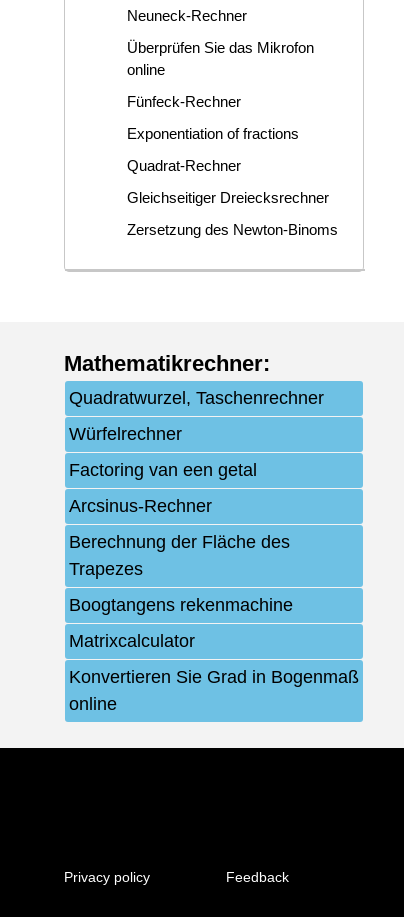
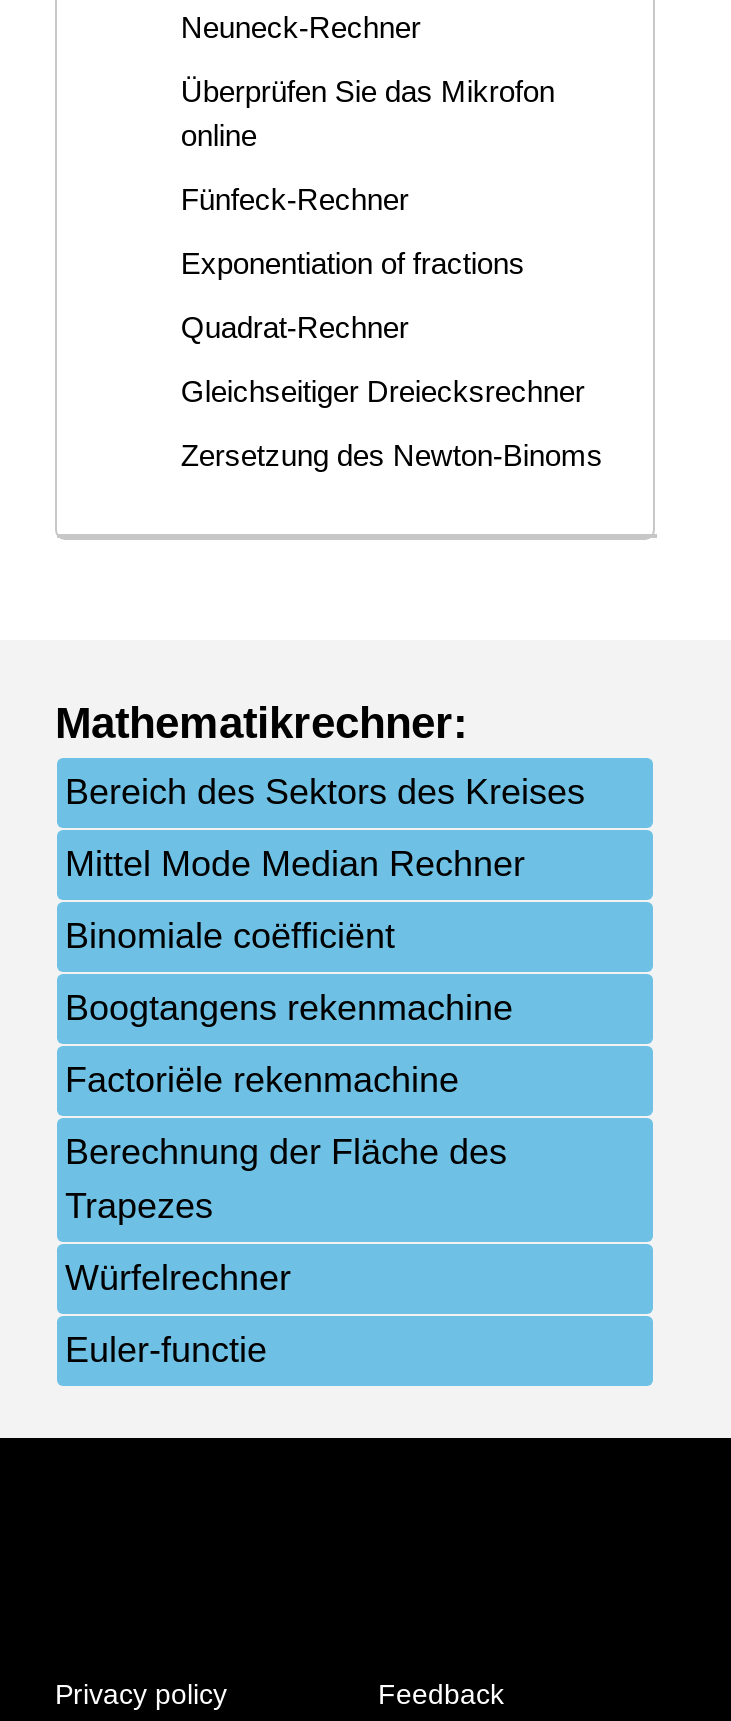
[69,388,324,516] Quadratwurzel, Taschenrechner | Factoring van een getal | Arcsinus-Rechner -> [65,772,585,1100] Bereich des Sektors des Kreises | Mittel Mode Median Rechner | Binomiale coëfficiënt | Factoriële rekenmachine
moved [69,424,182,444] -> [65,1258,291,1298]: Würfelrechner
moved [69,532,290,579] -> [65,1132,507,1226]: Berechnung der Fläche des | Trapezes
moved [69,595,293,615] -> [65,988,513,1028]: Boogtangens rekenmachine
[69,631,359,714] Matrixcalculator | Konvertieren Sie Grad in Bogenmaß | online -> [65,1330,267,1370] Euler-functie

